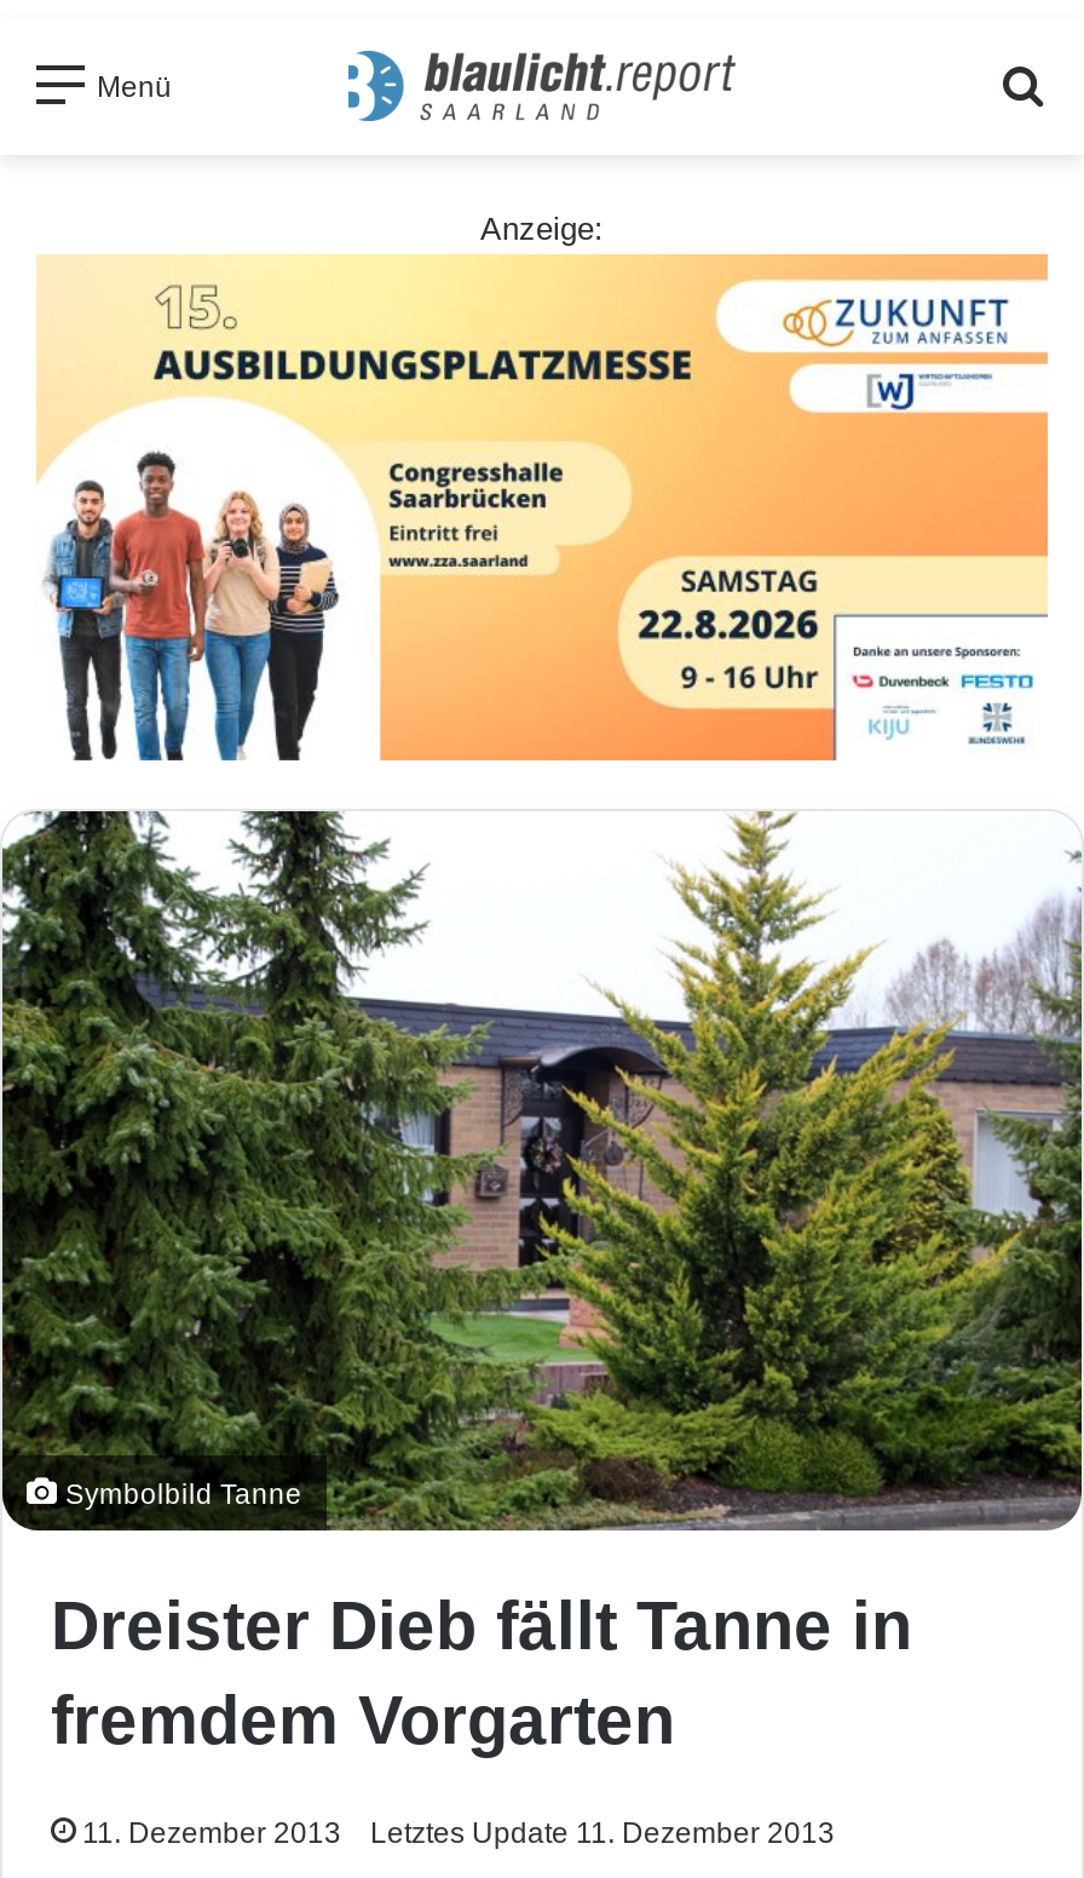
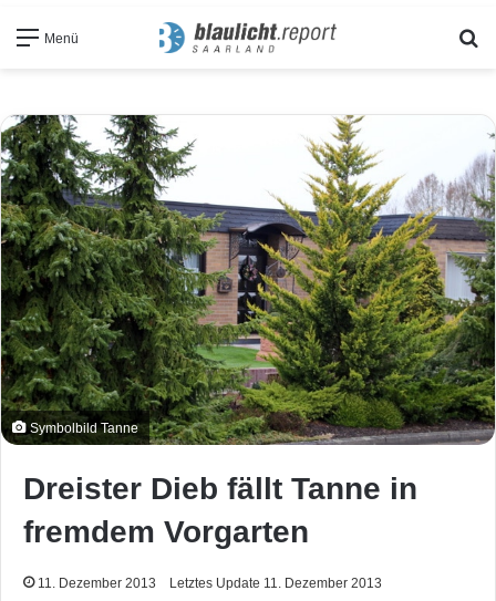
[480,210,604,246] Anzeige: -> none
[36,252,1050,763] [image] -> none

